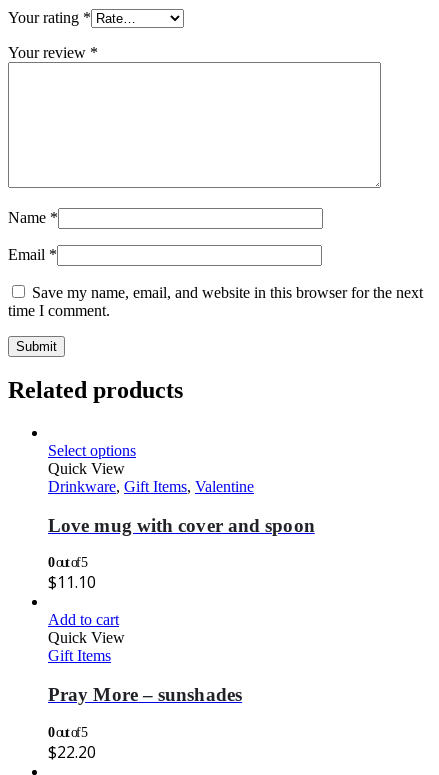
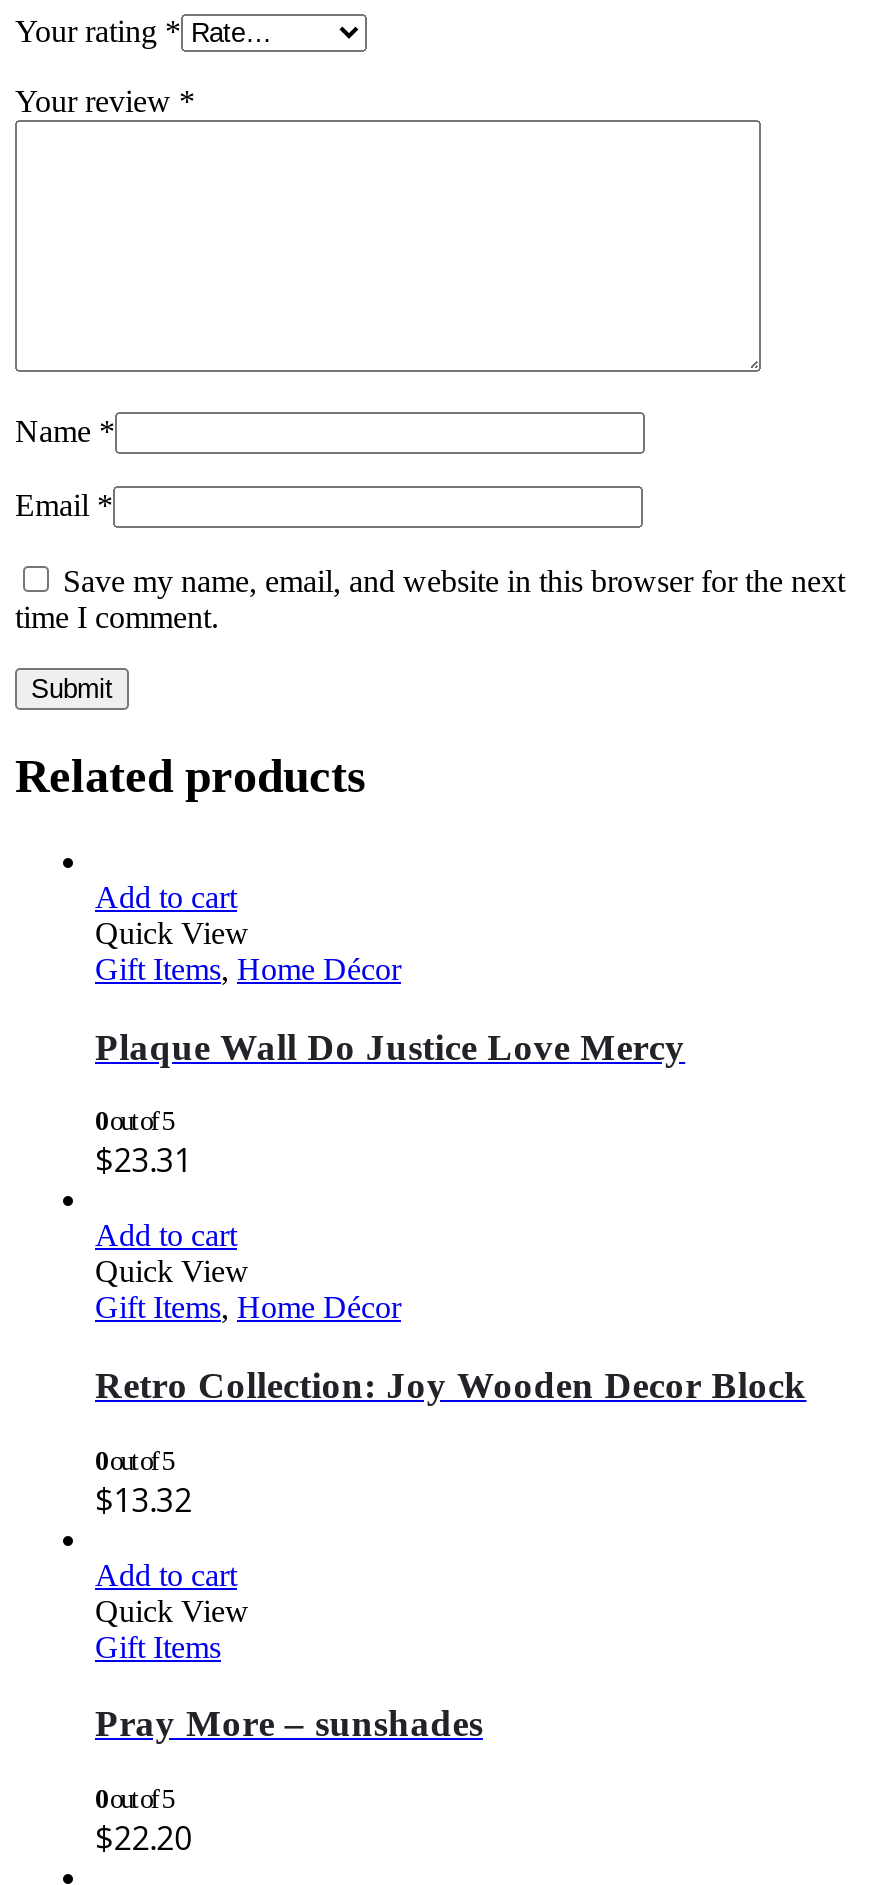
[48,442,136,459] Select options -> [95,880,237,914] Add to cart
[48,478,254,495] Drinkware, Gift Items, Valentine -> [95,952,401,986] Gift Items, Home Décor
[48,514,315,535] Love mug with cover and spoon -> [95,1025,685,1067] Plaque Wall Do Justice Love Mercy
[48,571,96,593] $11.10 -> [95,1139,807,1521] $23.31 | Add to cart | Quick View | Gift Items, Home Décor | Retro Collection: Joy Wooden Decor Block | 0out of 5 | $13.32

